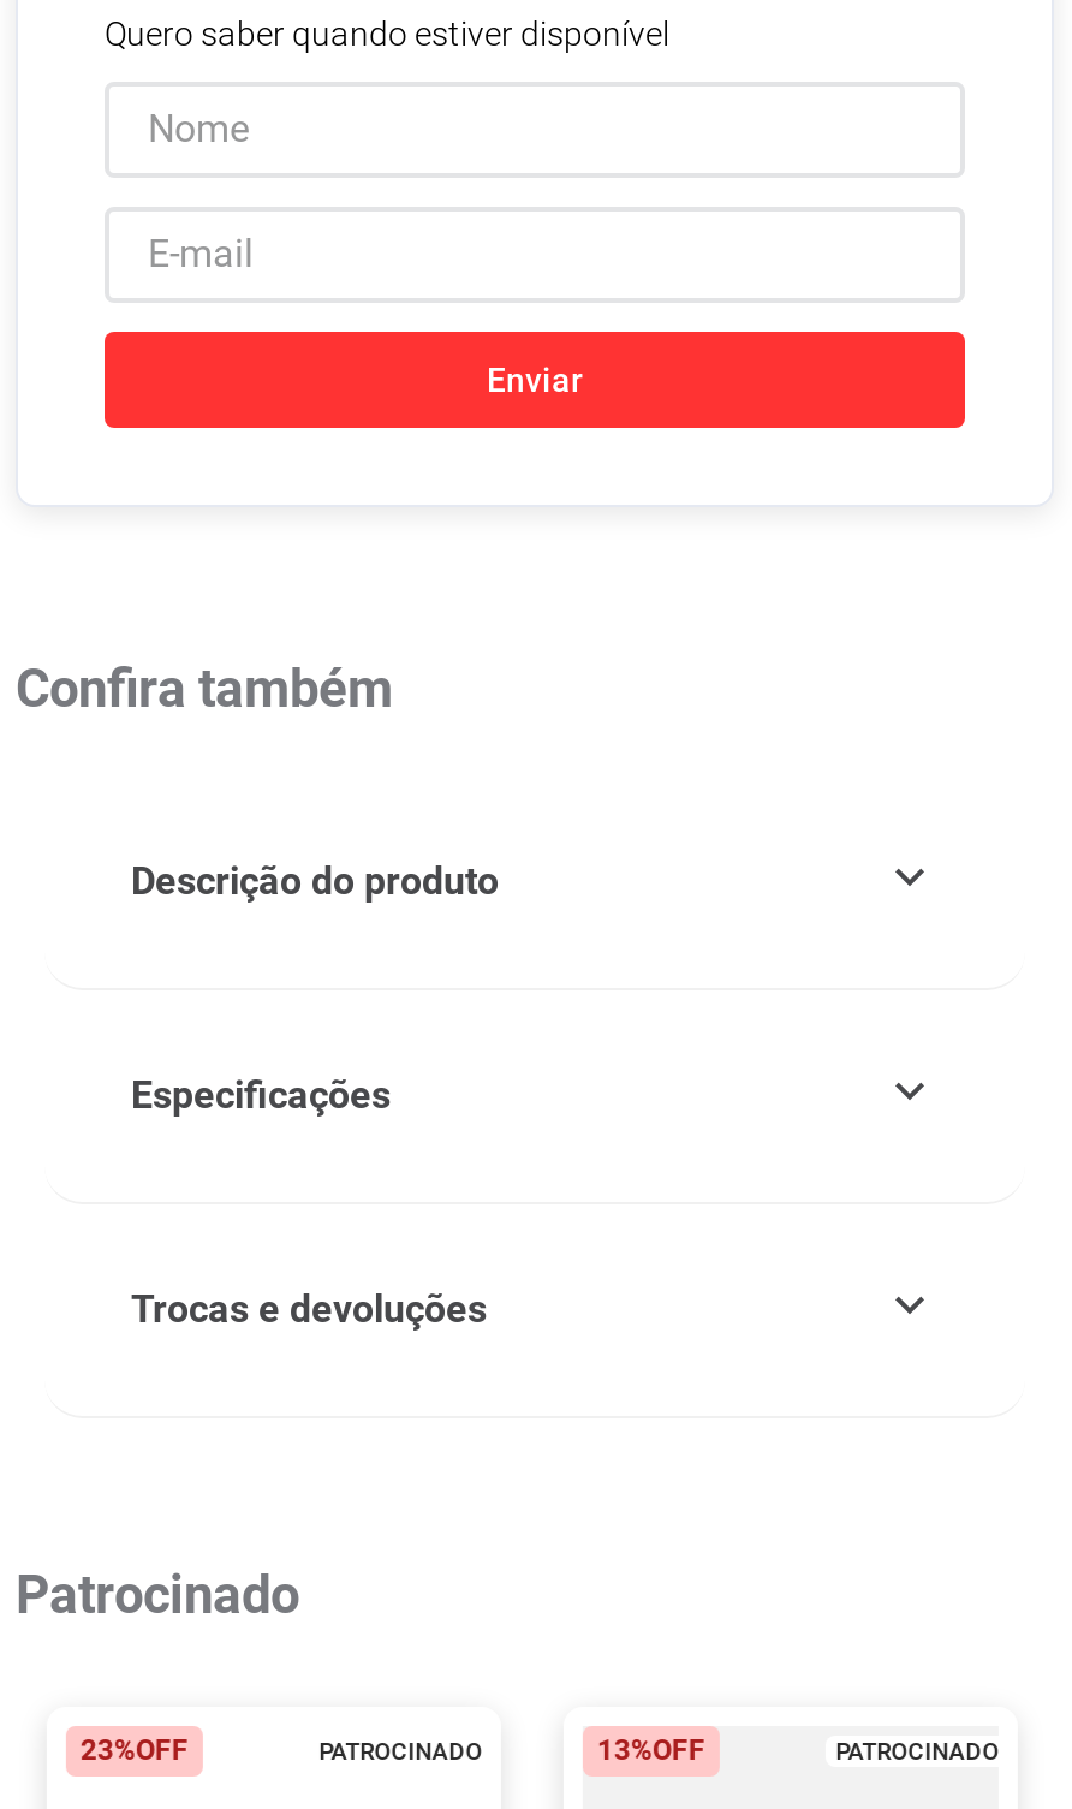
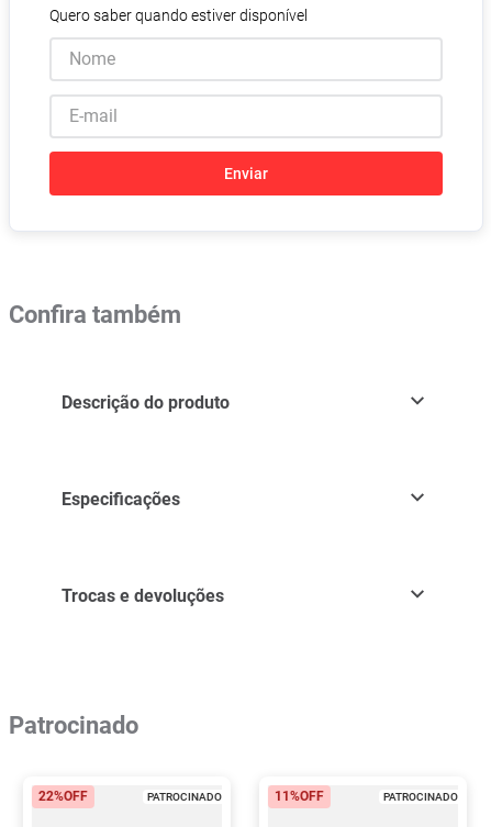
[80,1733,188,1767] 23%OFF -> [38,789,88,804] 22%OFF
[597,1733,705,1767] 13%OFF -> [274,789,324,804] 11%OFF

